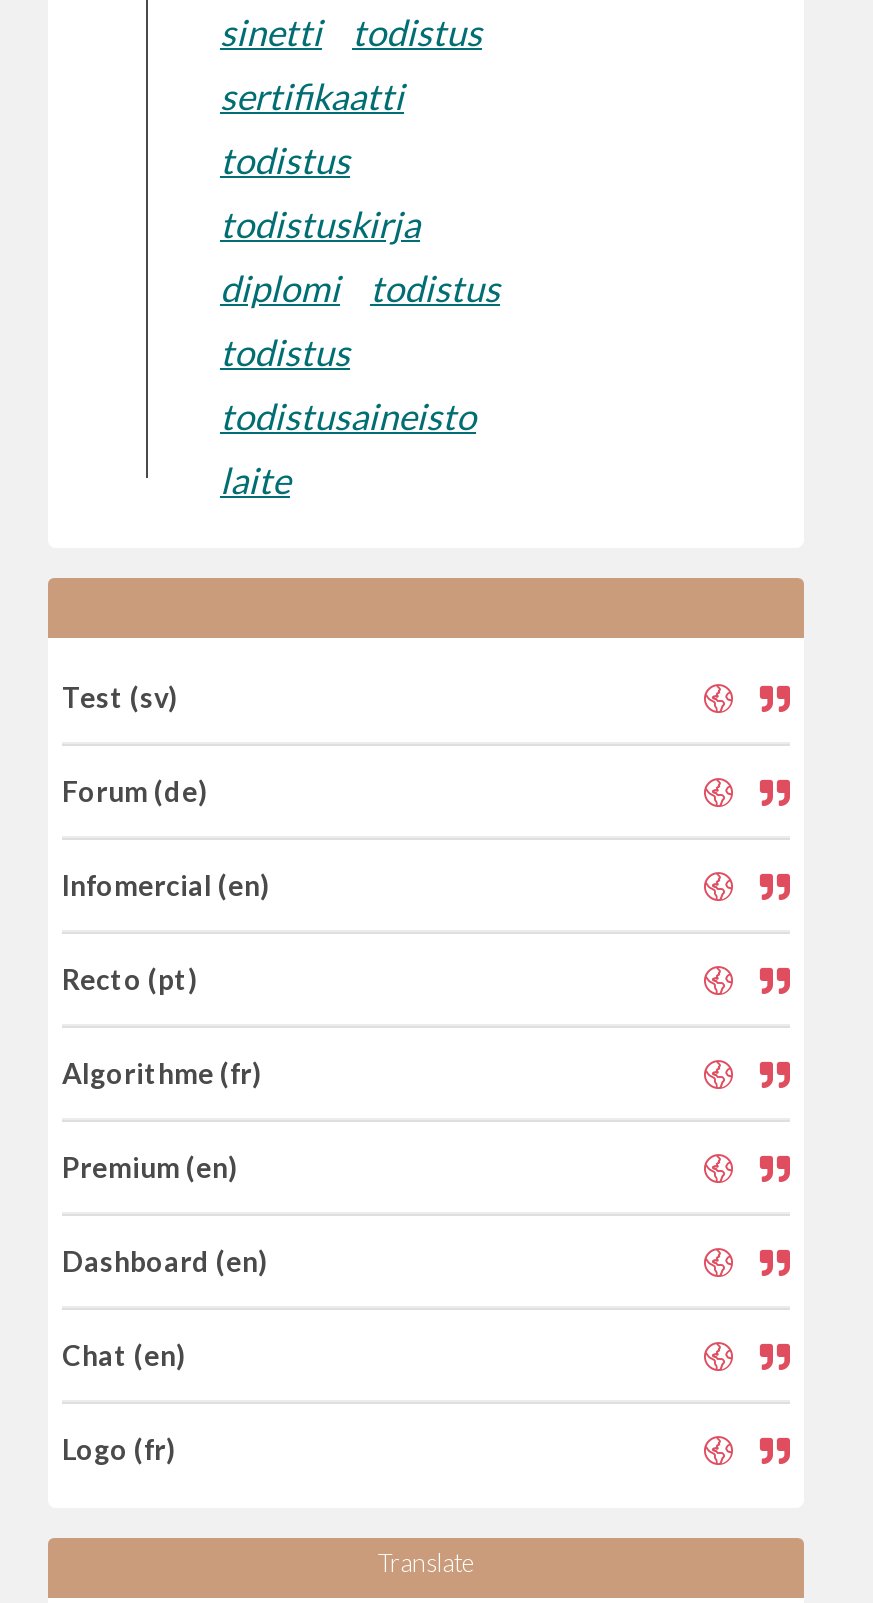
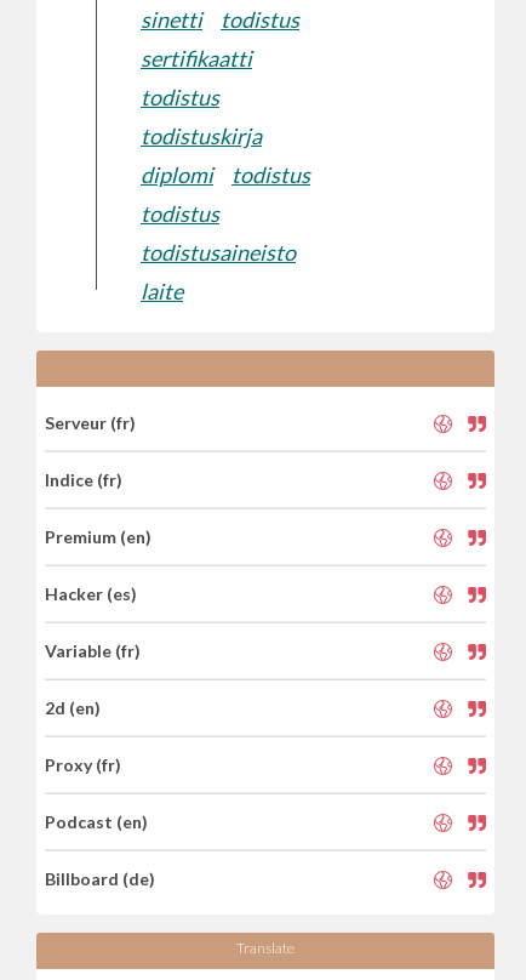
[62,680,270,1090] Test (sv) | Forum (de) | Infomercial (en) | Recto (pt) | Algorithme (fr) -> [45,412,136,490] Serveur (fr) | Indice (fr)
moved [62,1150,238,1184] -> [45,526,151,547]: Premium (en)
[62,1244,268,1466] Dashboard (en) | Chat (en) | Logo (fr) -> [45,583,155,889] Hacker (es) | Variable (fr) | 2d (en) | Proxy (fr) | Podcast (en) | Billboard (de)

